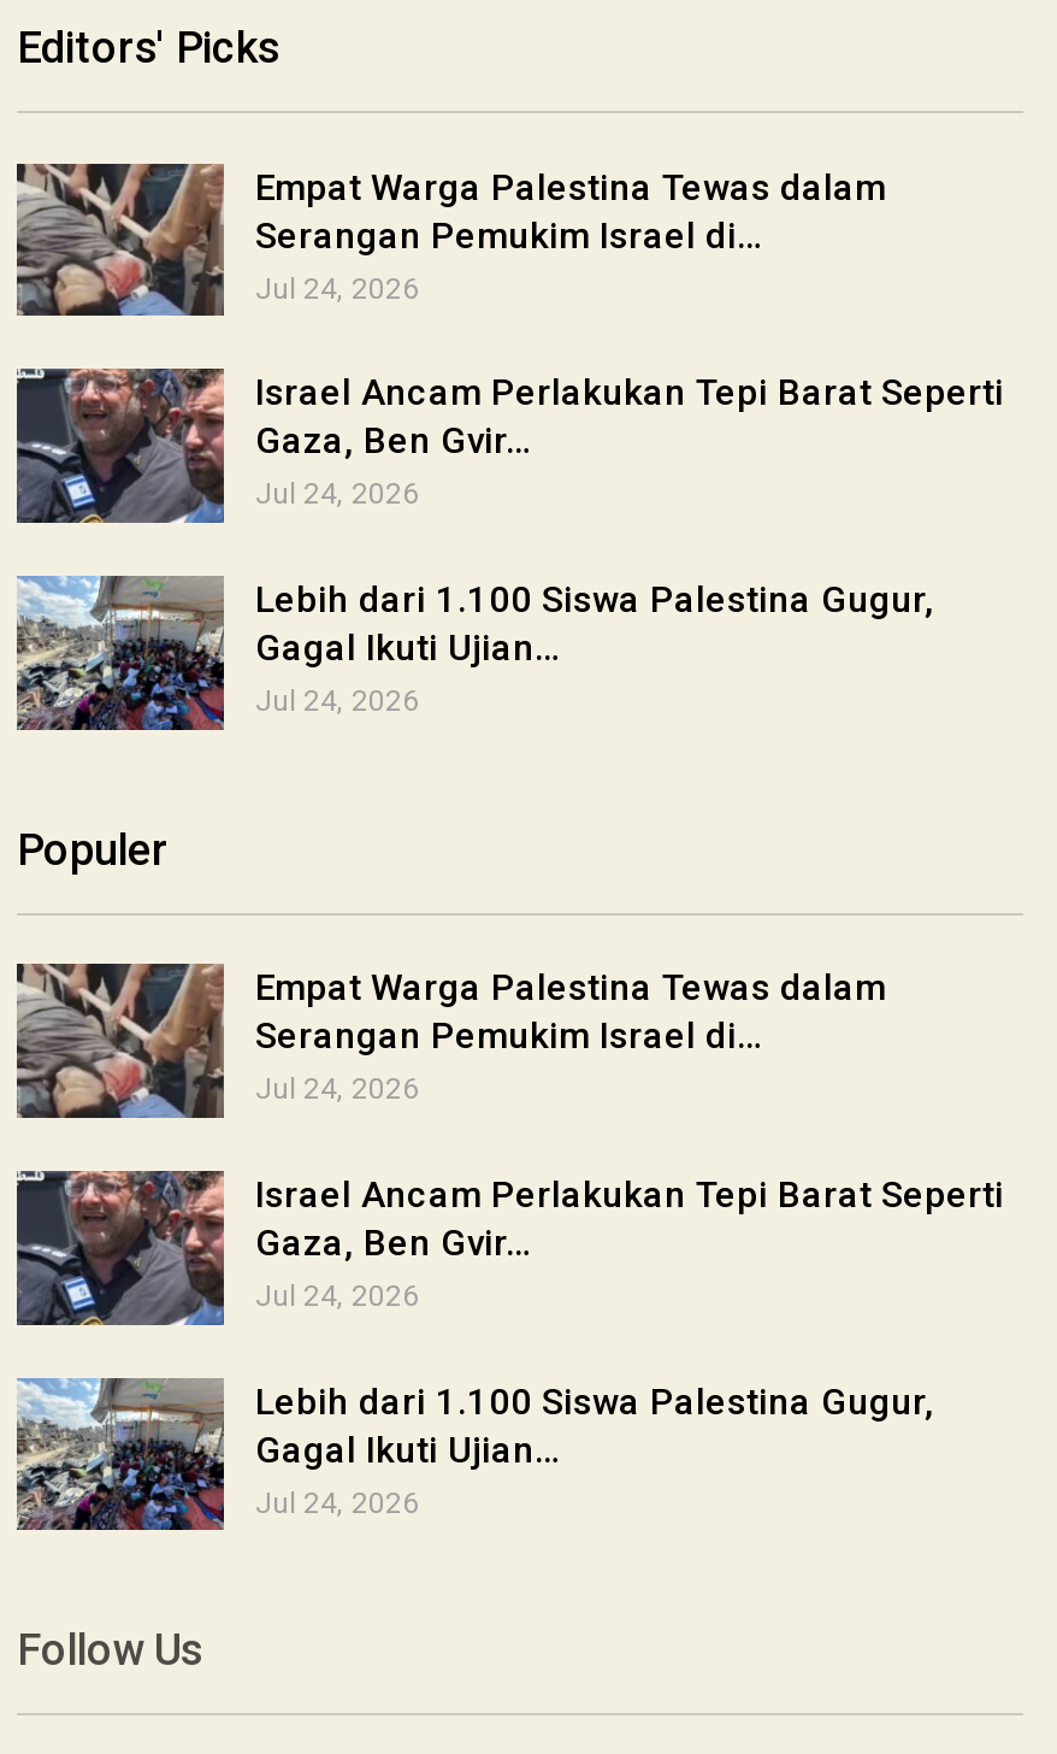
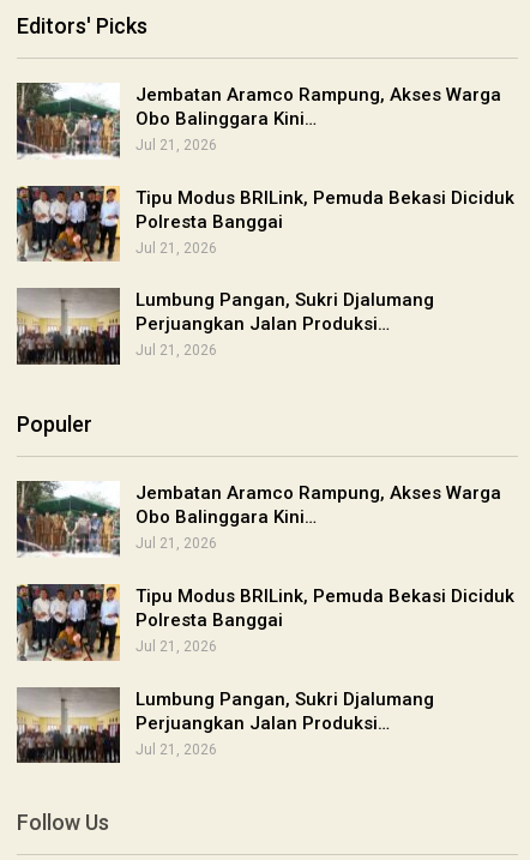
[17,161,886,318] [image] | Empat Warga Palestina Tewas dalam | Serangan Pemukim Israel di… | Jul 24, 2026 -> [16,83,501,160] [image] | Jembatan Aramco Rampung, Akses Warga | Obo Balinggara Kini… | Jul 21, 2026
[14,366,1004,525] [image] | Israel Ancam Perlakukan Tepi Barat Seperti | Gaza, Ben Gvir… | Jul 24, 2026 -> [16,185,514,263] [image] | Tipu Modus BRILink, Pemuda Bekasi Diciduk | Polresta Banggai | Jul 21, 2026
[17,576,934,732] [image] | Lebih dari 1.100 Siswa Palestina Gugur, | Gagal Ikuti Ujian… | Jul 24, 2026 -> [17,287,434,366] [image] | Lumbung Pangan, Sukri Djalumang | Perjuangkan Jalan Produksi… | Jul 21, 2026
[17,961,886,1120] [image] | Empat Warga Palestina Tewas dalam | Serangan Pemukim Israel di… | Jul 24, 2026 -> [16,481,501,558] [image] | Jembatan Aramco Rampung, Akses Warga | Obo Balinggara Kini… | Jul 21, 2026
[14,1169,1004,1328] [image] | Israel Ancam Perlakukan Tepi Barat Seperti | Gaza, Ben Gvir… | Jul 24, 2026 -> [16,583,514,662] [image] | Tipu Modus BRILink, Pemuda Bekasi Diciduk | Polresta Banggai | Jul 21, 2026
[17,1376,934,1532] [image] | Lebih dari 1.100 Siswa Palestina Gugur, | Gagal Ikuti Ujian… | Jul 24, 2026 -> [17,686,434,764] [image] | Lumbung Pangan, Sukri Djalumang | Perjuangkan Jalan Produksi… | Jul 21, 2026

